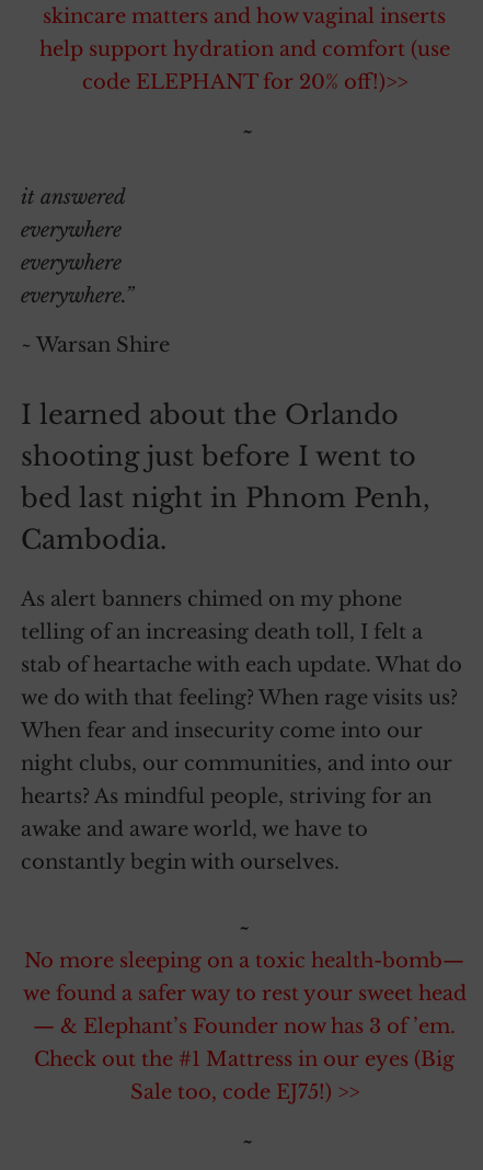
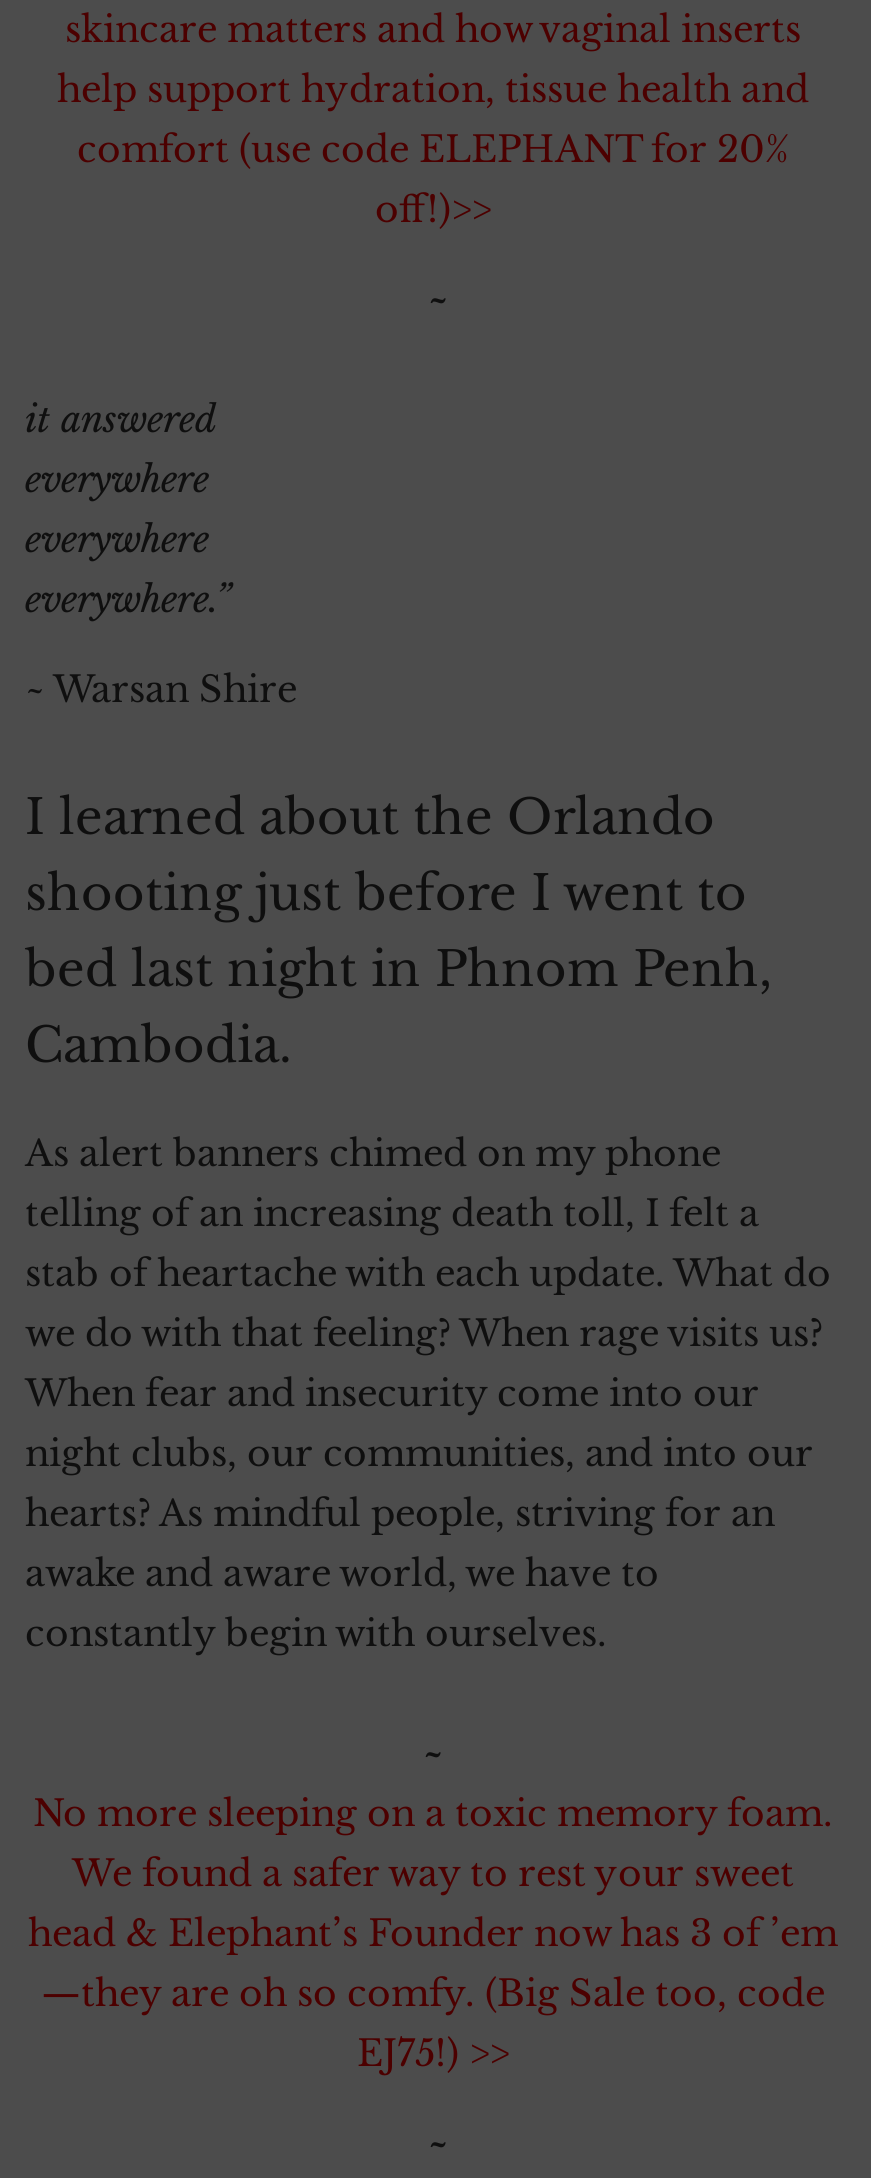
[39,37,450,94] help support hydration and comfort (use | code ELEPHANT for 20% off!)>> -> [57,67,809,231] help support hydration, tissue health and | comfort (use code ELEPHANT for 20% | off!)>>
[22,948,466,1104] No more sleeping on a toxic health-bomb— | we found a safer way to rest your sweet head | — & Elephant’s Founder now has 3 of ’em. | Check out the #1 Mattress in our eyes (Big | Sale too, code EJ75!) >> -> [28,1791,838,2075] No more sleeping on a toxic memory foam. | We found a safer way to rest your sweet | head & Elephant’s Founder now has 3 of ’em | —they are oh so comfy. (Big Sale too, code | EJ75!) >>

